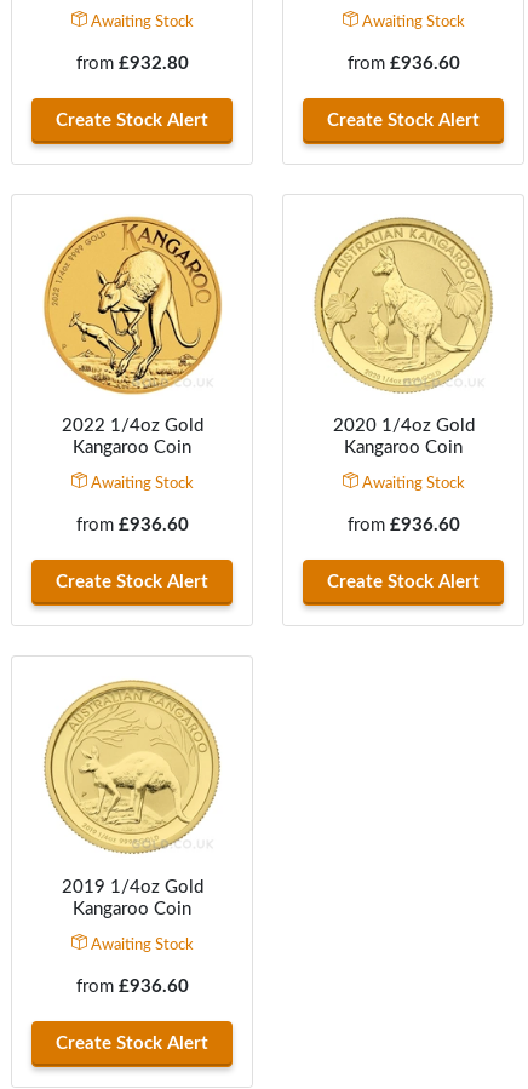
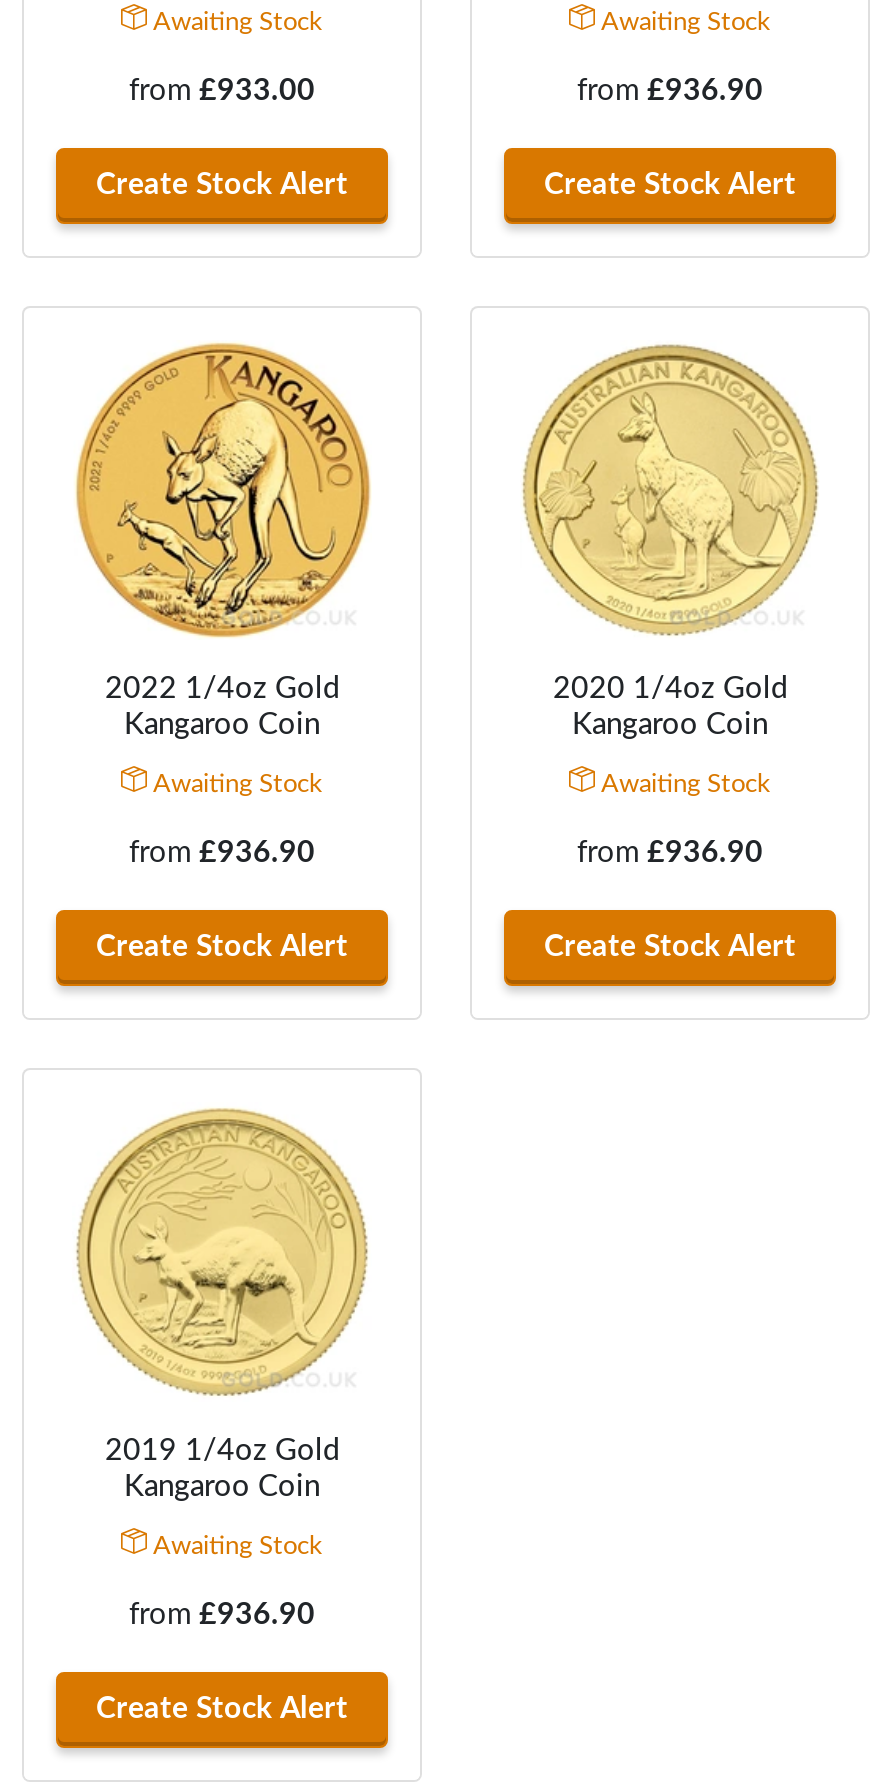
[76,54,188,72] from £932.80 -> [129,75,315,105] from £933.00
[347,54,460,72] from £936.60 -> [577,75,763,105] from £936.90
[76,516,188,534] from £936.60 -> [129,837,315,867] from £936.90
[347,516,460,534] from £936.60 -> [577,837,763,867] from £936.90
[76,977,188,995] from £936.60 -> [129,1599,315,1629] from £936.90

